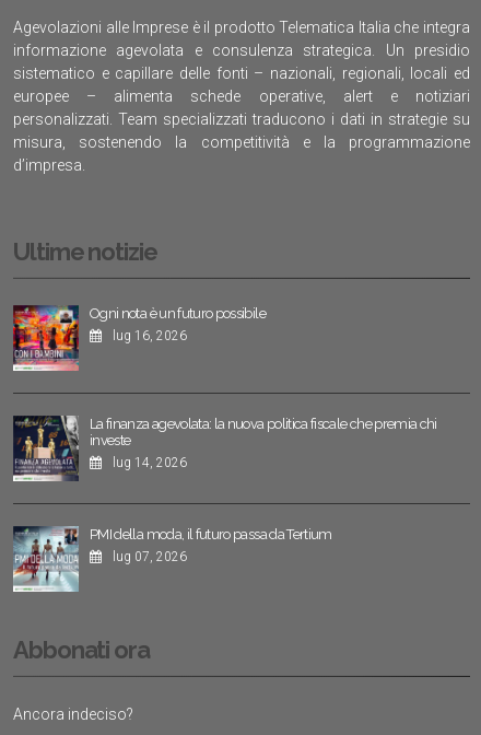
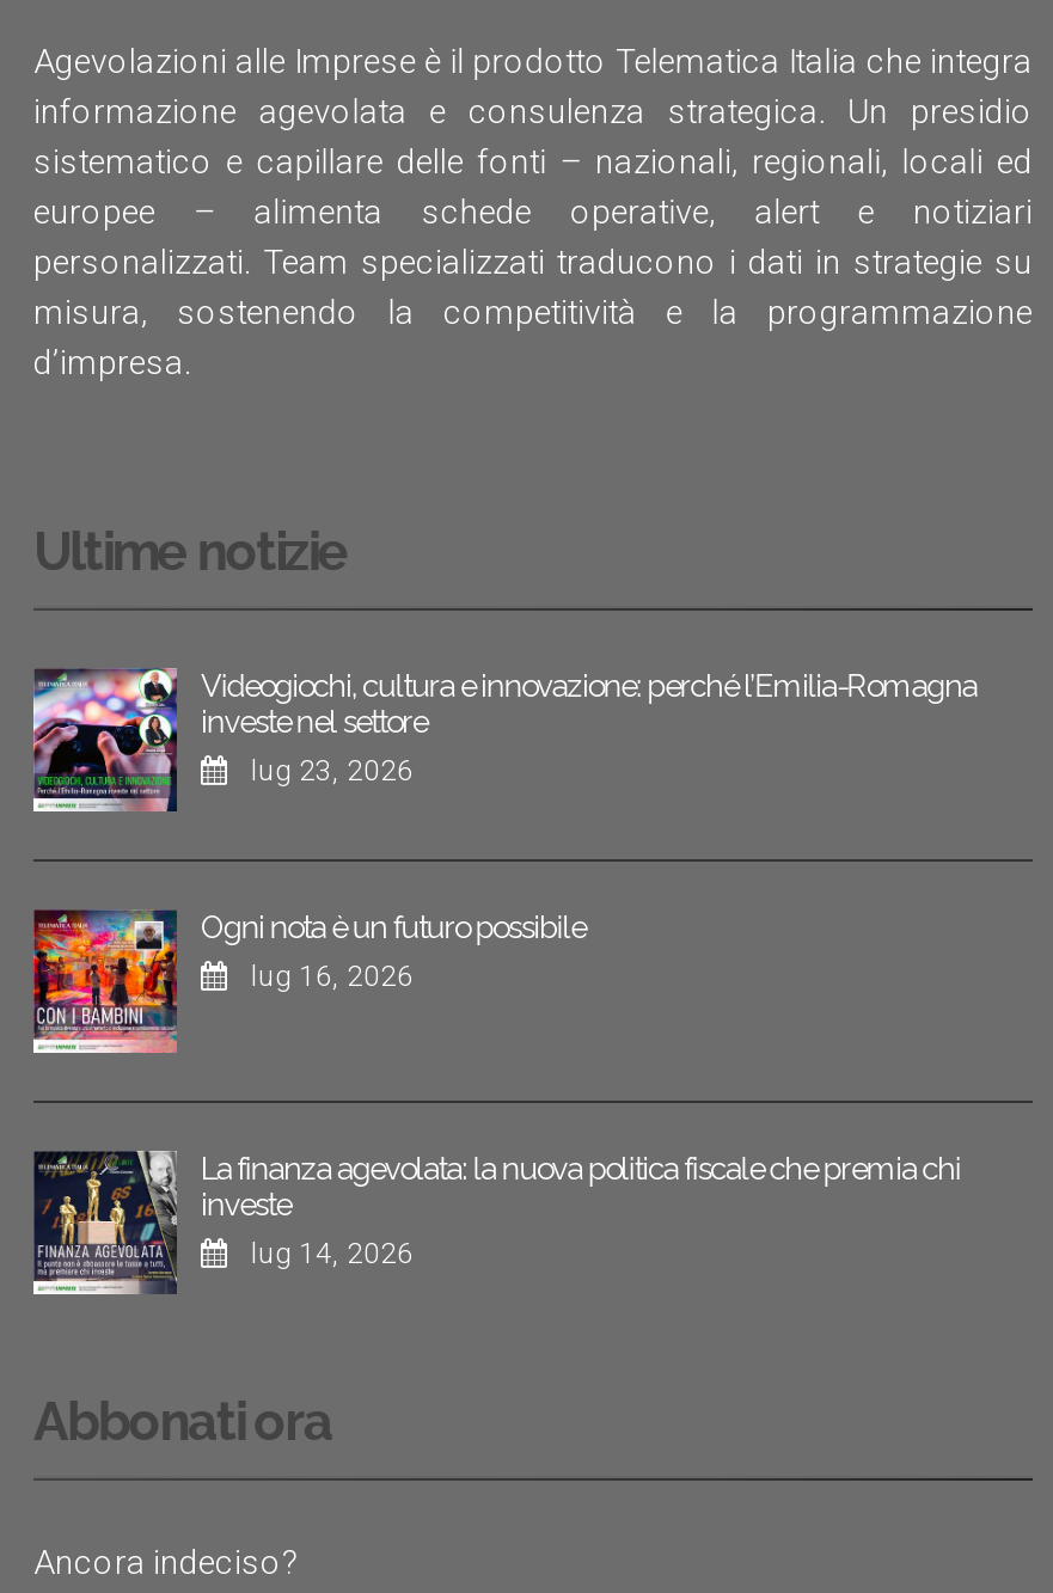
none -> [31,666,977,814] [image] | Videogiochi, cultura e innovazione: perché l’Emilia-Romagna | investe nel settore | lug 23, 2026
moved [11,303,437,471] -> [29,905,960,1271]: [image] | Ogni nota è un futuro possibile | lug 16, 2026 | La finanza agevolata: la nuova politica fiscale che premia chi | investe | lug 14, 2026
[12,526,332,593] [image] | PMI della moda, il futuro passa da Tertium | lug 07, 2026 -> none

